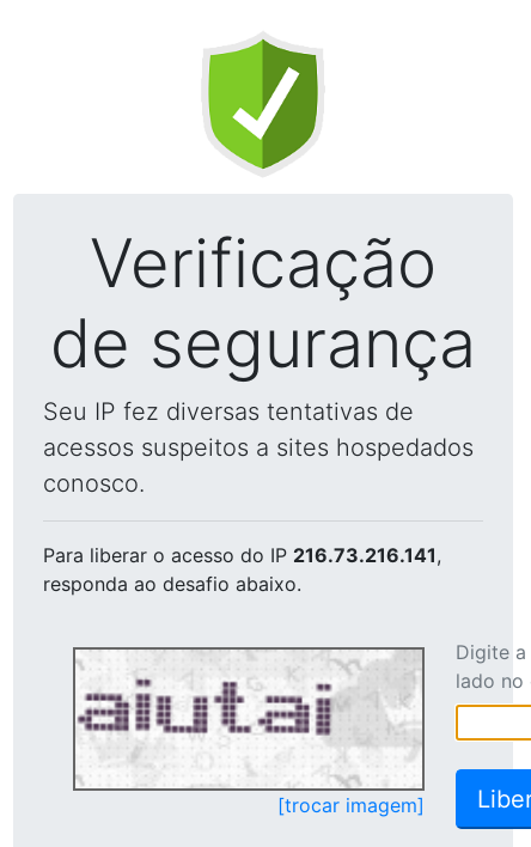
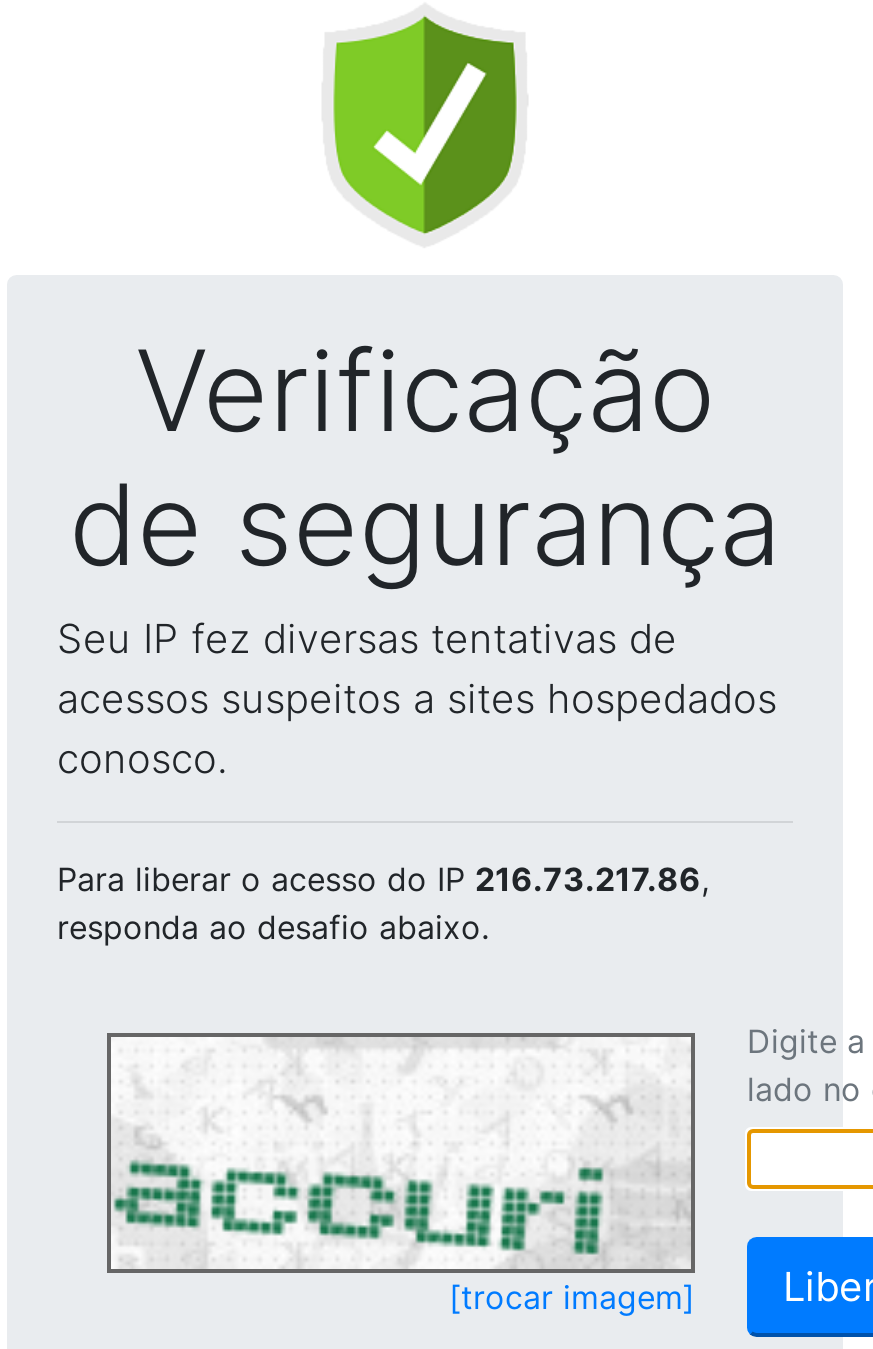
[43,543,441,567] Para liberar o acesso do IP 216.73.216.141, -> [57,859,709,899] Para liberar o acesso do IP 216.73.217.86,
[75,653,421,787] [image] -> [111,1041,687,1265] [image]

